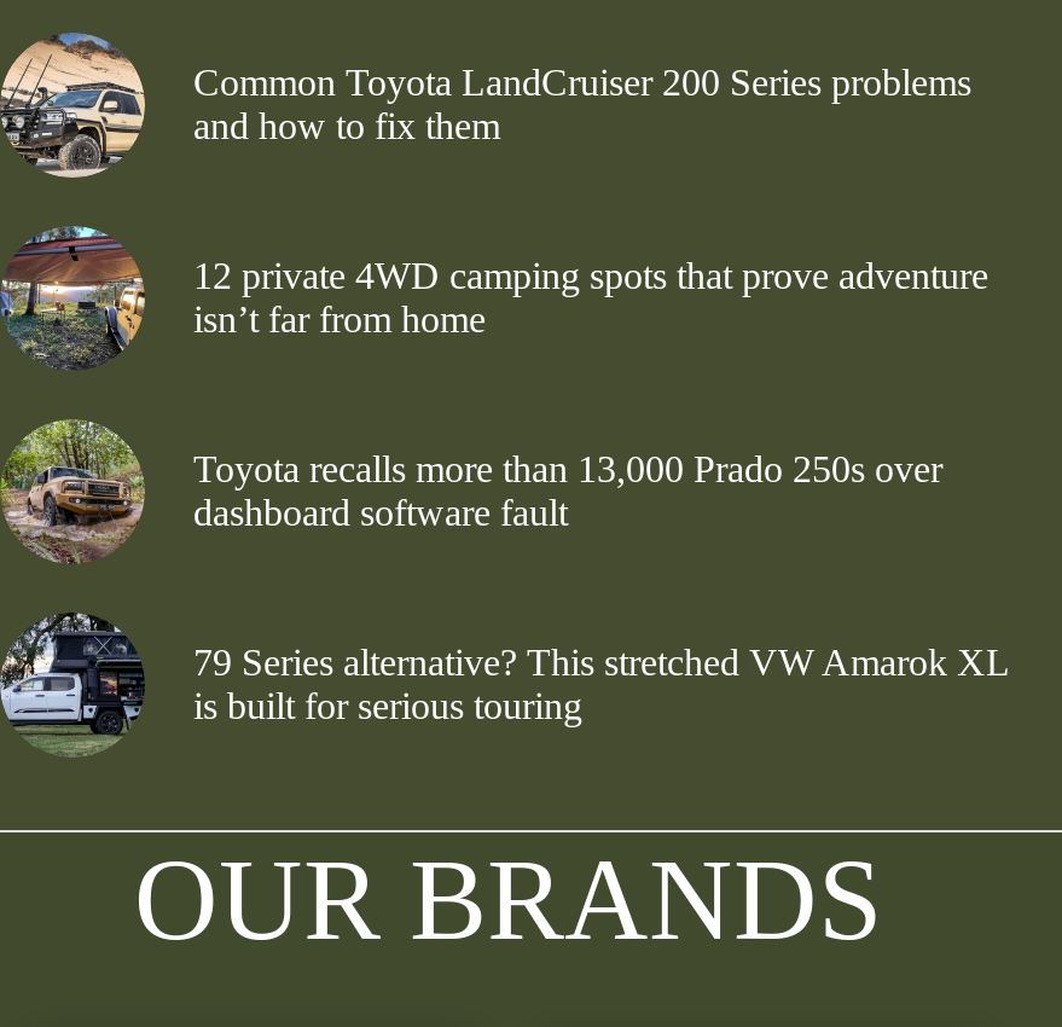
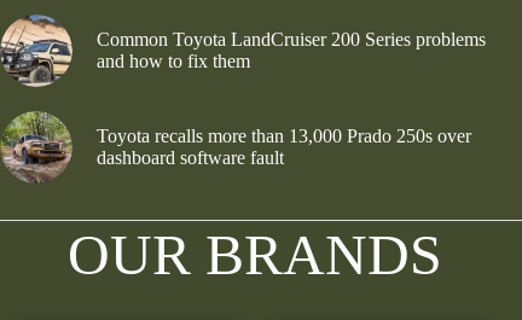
[7,228,988,369] [image] | 12 private 4WD camping spots that prove adventure | isn’t far from home -> none
[7,613,1008,758] [image] | 79 Series alternative? This stretched VW Amarok XL | is built for serious touring -> none

